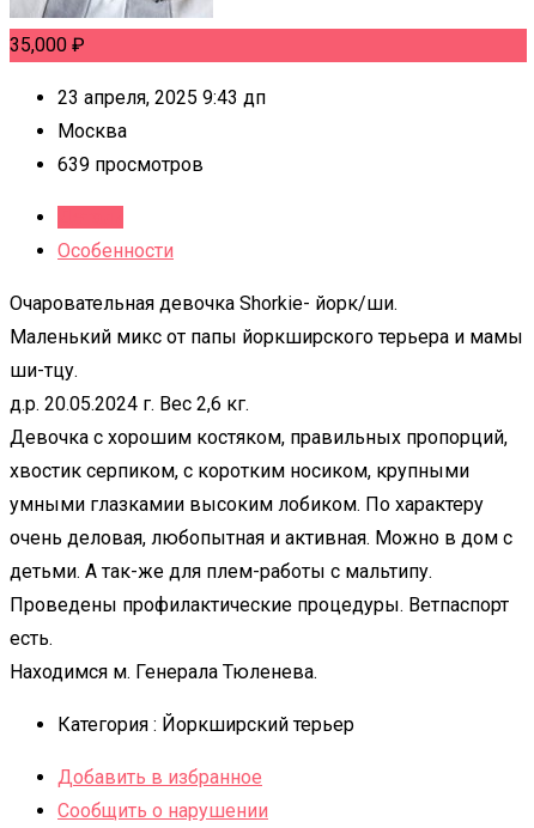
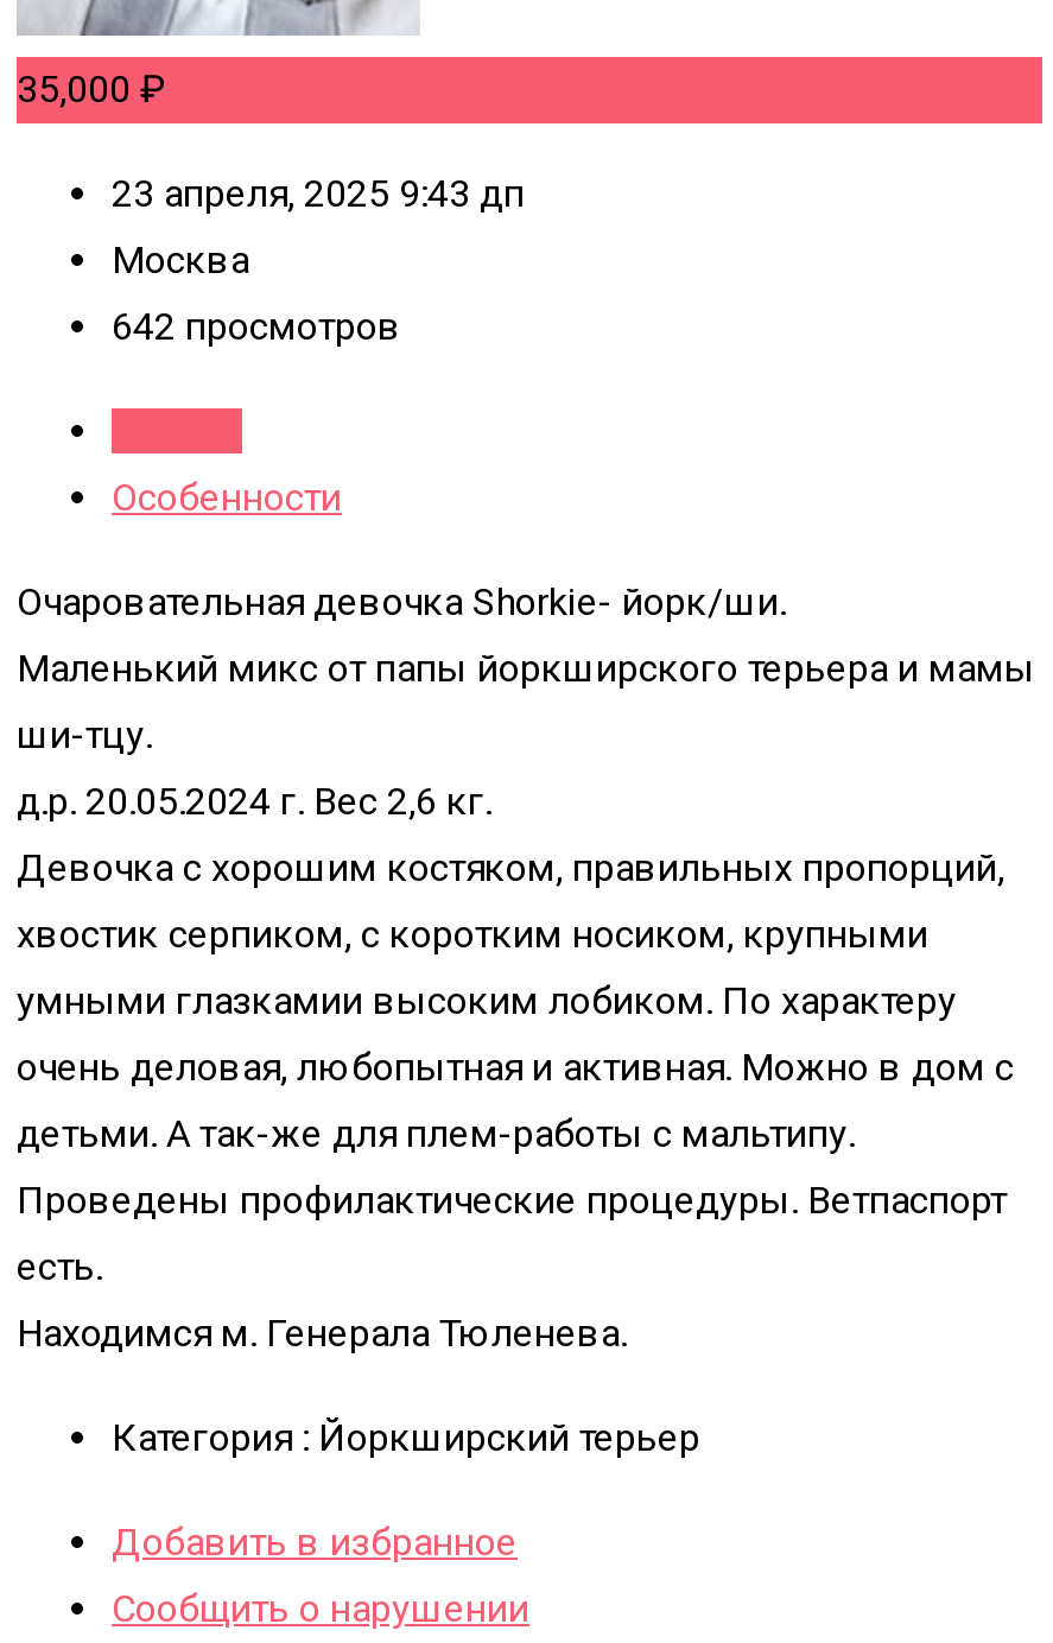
[57,153,204,176] 639 просмотров -> [112,304,401,349] 642 просмотров

